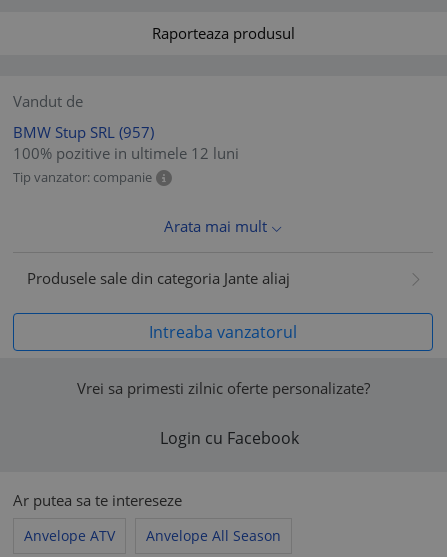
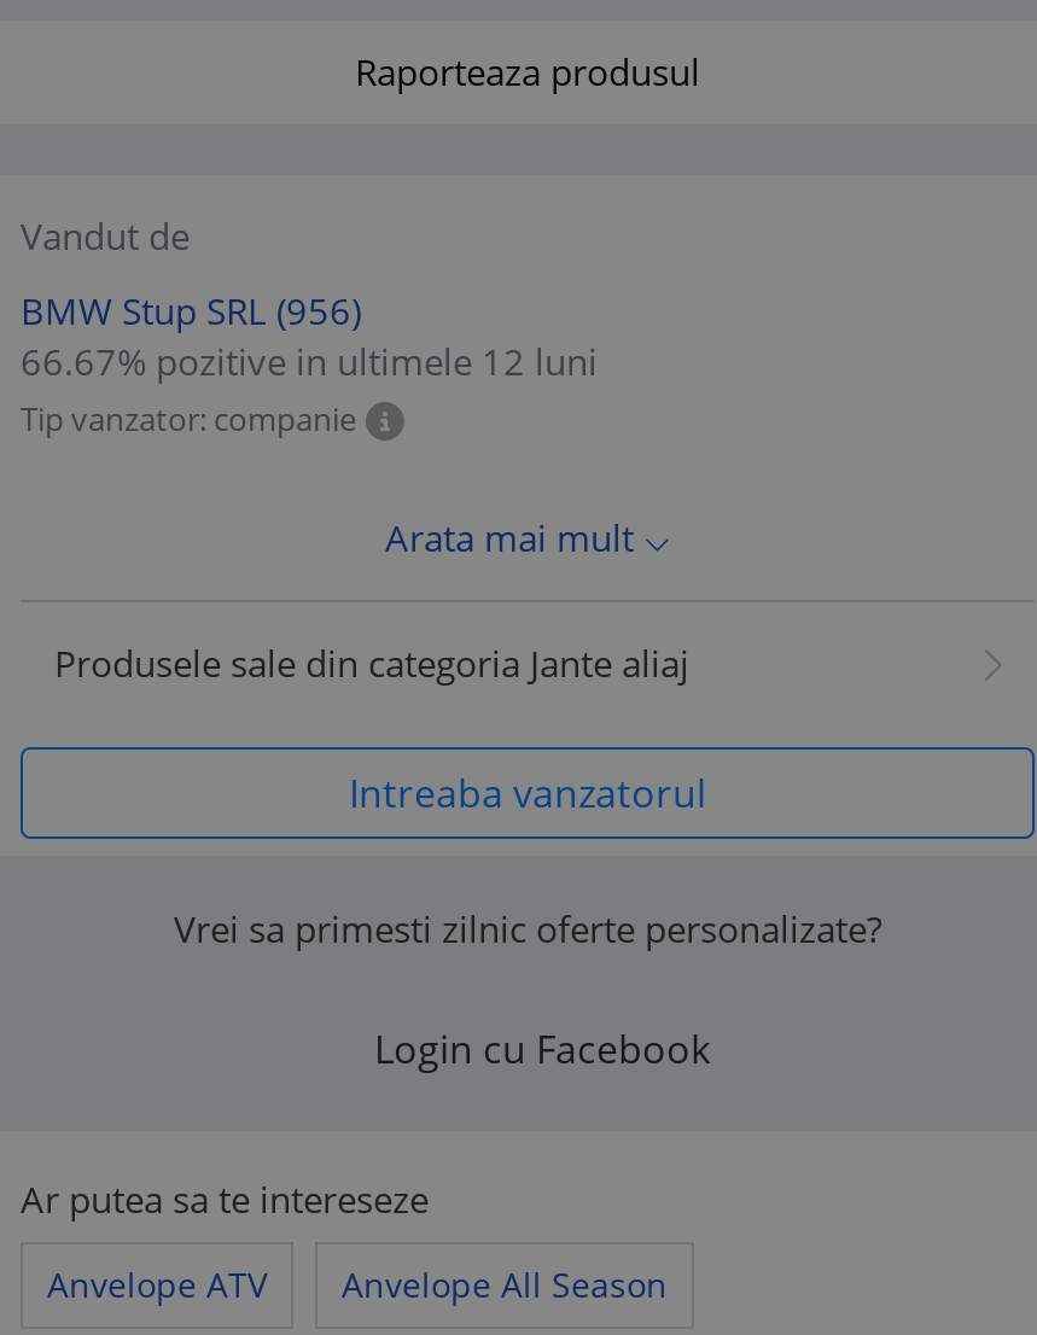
[13,122,154,142] BMW Stup SRL (957) -> [21,286,361,334] BMW Stup SRL (956)
[13,143,239,163] 100% pozitive in ultimele 12 luni -> [21,336,598,385] 66.67% pozitive in ultimele 12 luni

